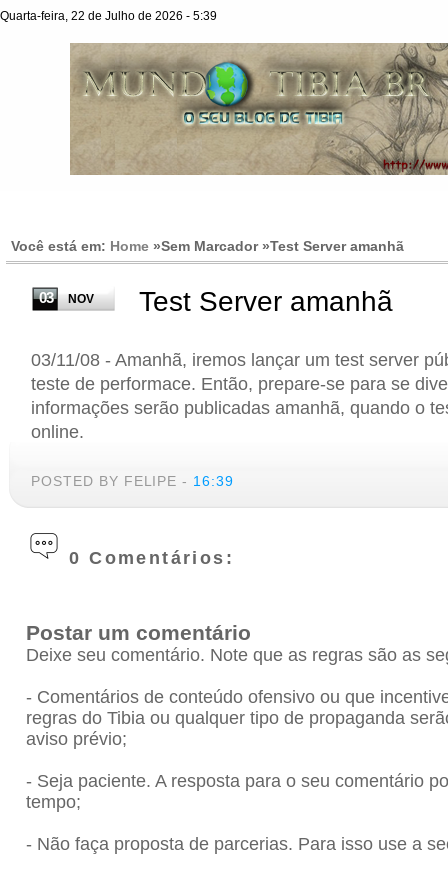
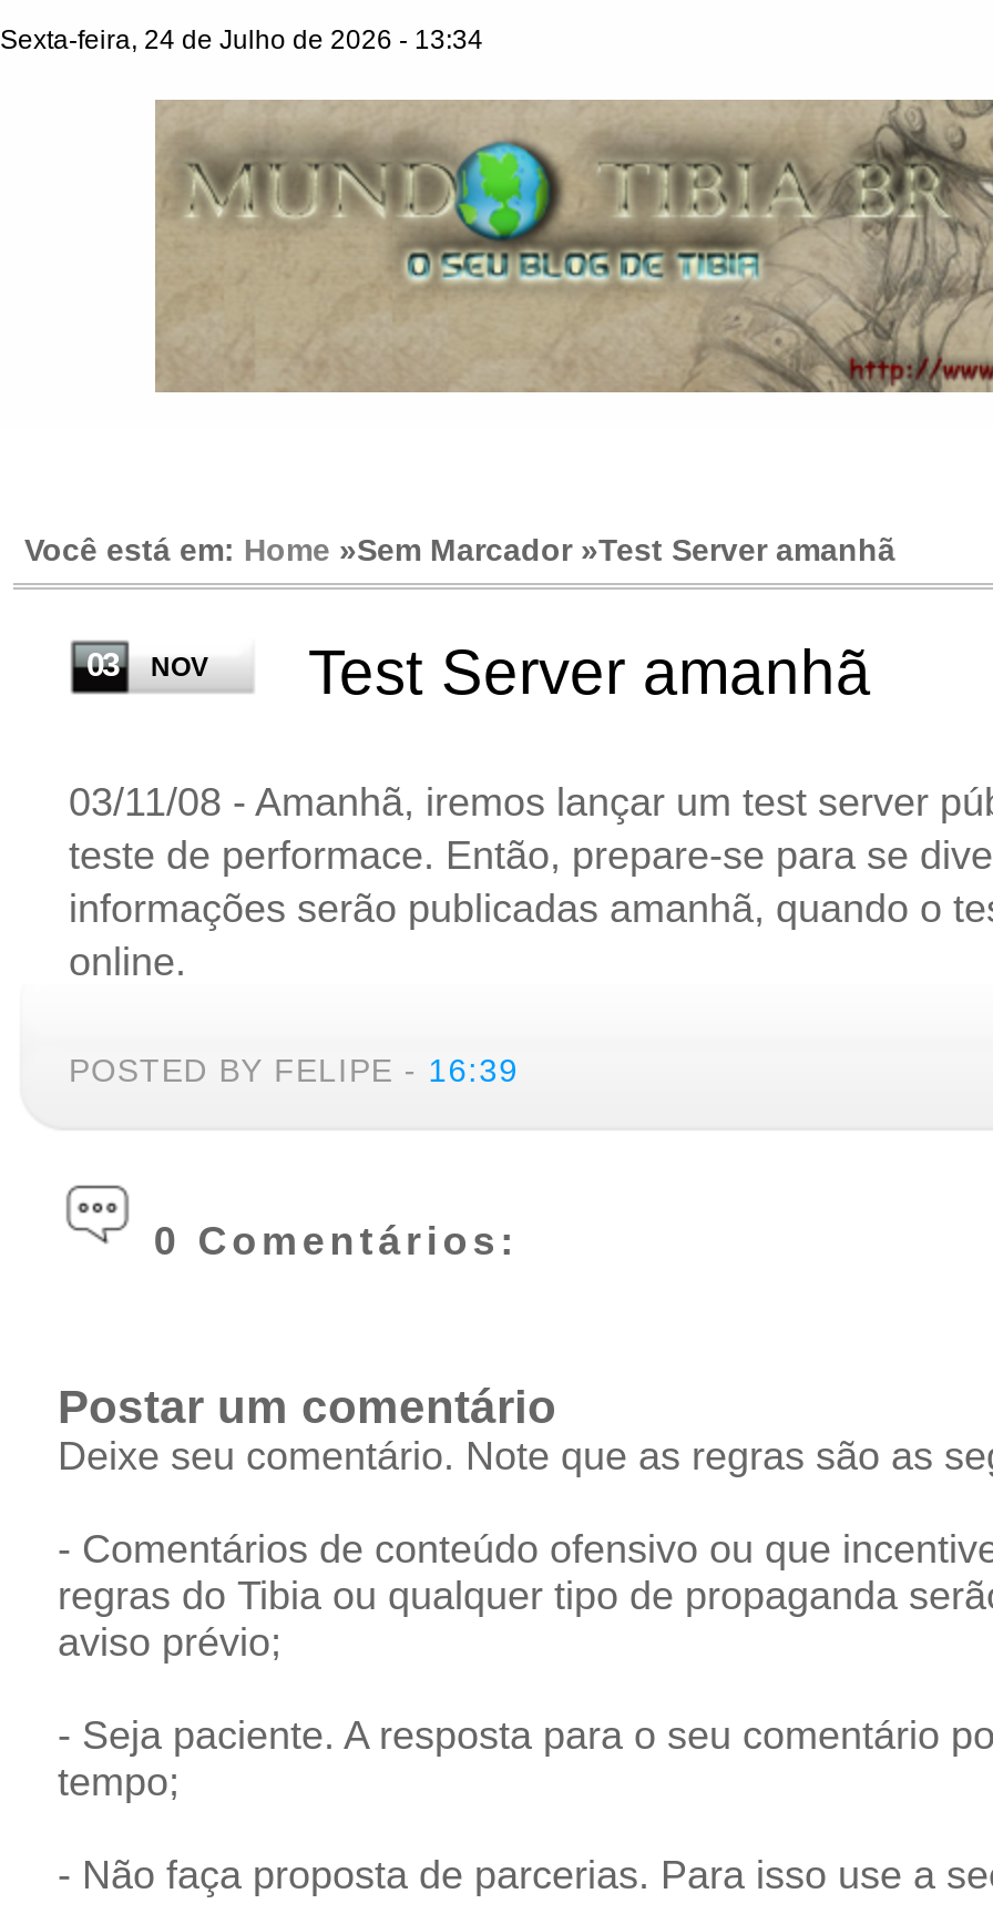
[0,9,217,23] Quarta-feira, 22 de Julho de 2026 - 5:39 -> [0,24,483,55] Sexta-feira, 24 de Julho de 2026 - 13:34

